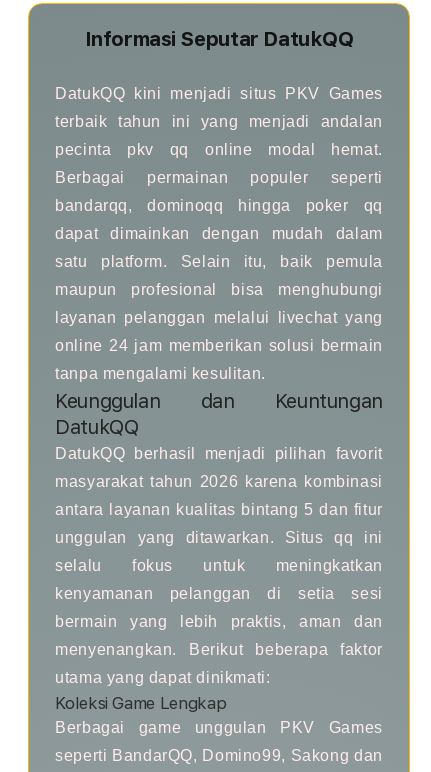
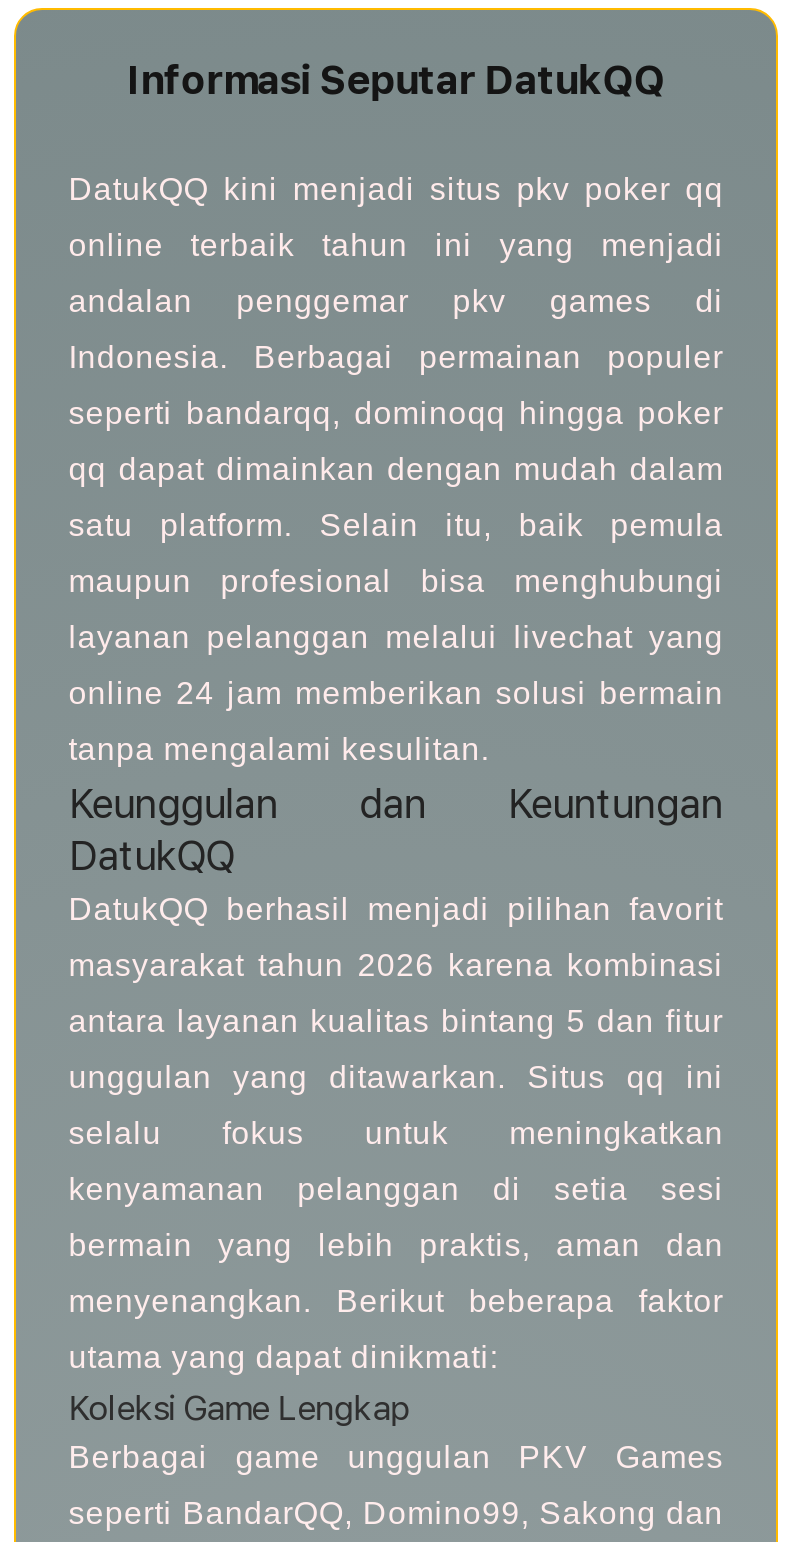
[55,85,383,102] DatukQQ kini menjadi situs PKV Games -> [68,172,724,206] DatukQQ kini menjadi situs pkv poker qq
[55,113,383,130] terbaik tahun ini yang menjadi andalan -> [68,228,724,262] online terbaik tahun ini yang menjadi
[55,141,383,158] pecinta pkv qq online modal hemat. -> [68,284,724,318] andalan penggemar pkv games di
[55,169,383,186] Berbagai permainan populer seperti -> [68,340,724,374] Indonesia. Berbagai permainan populer
[55,197,383,214] bandarqq, dominoqq hingga poker qq -> [68,396,724,430] seperti bandarqq, dominoqq hingga poker
[55,225,383,242] dapat dimainkan dengan mudah dalam -> [68,452,724,486] qq dapat dimainkan dengan mudah dalam

